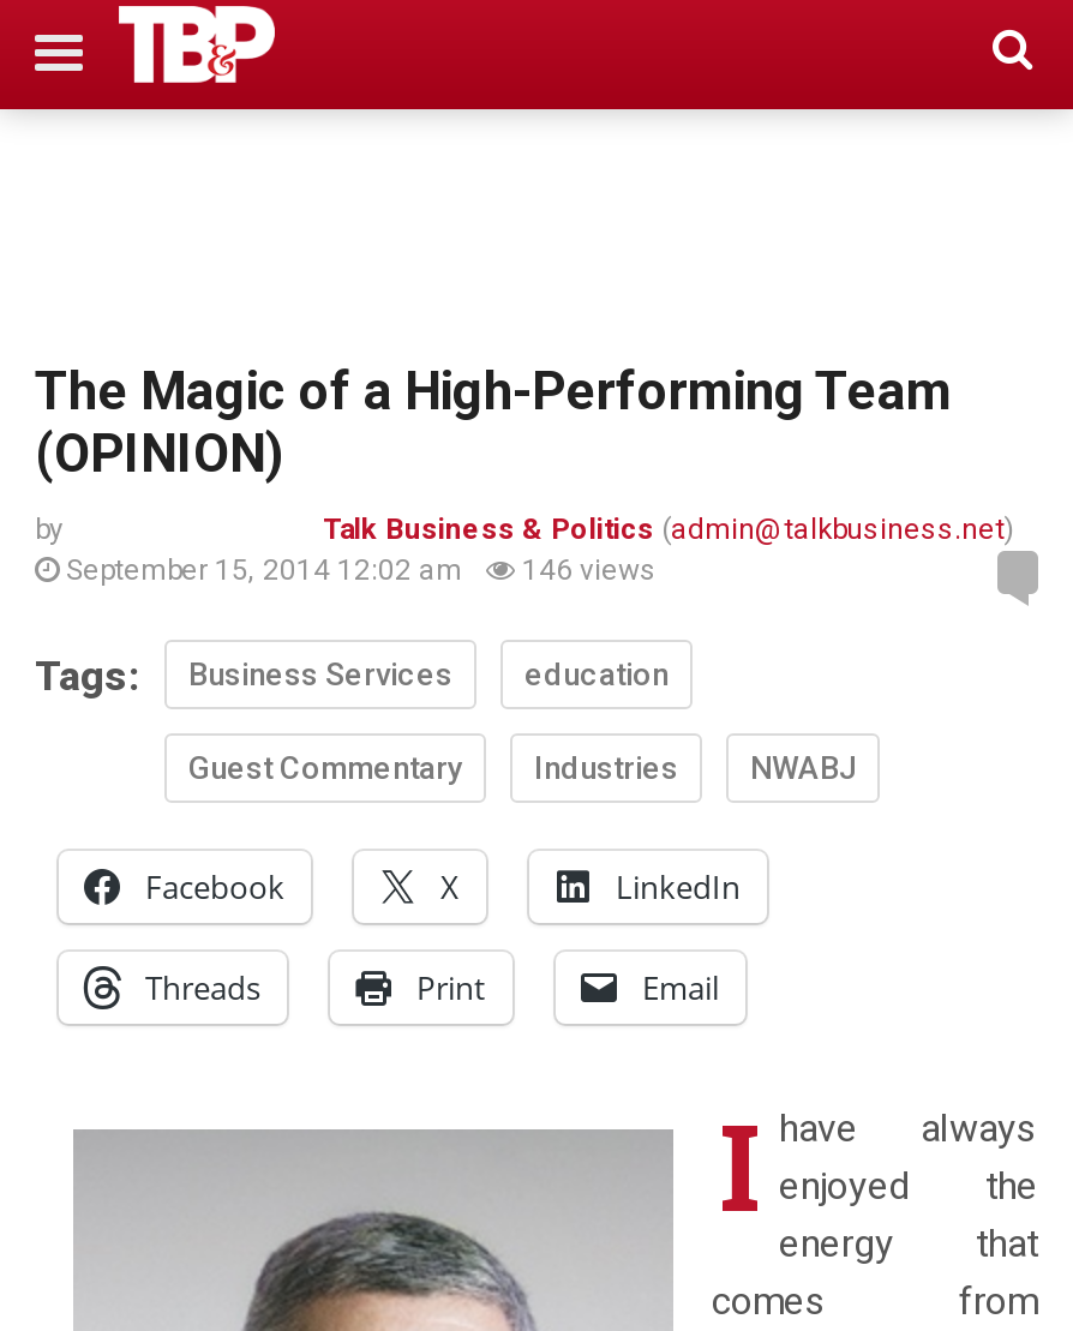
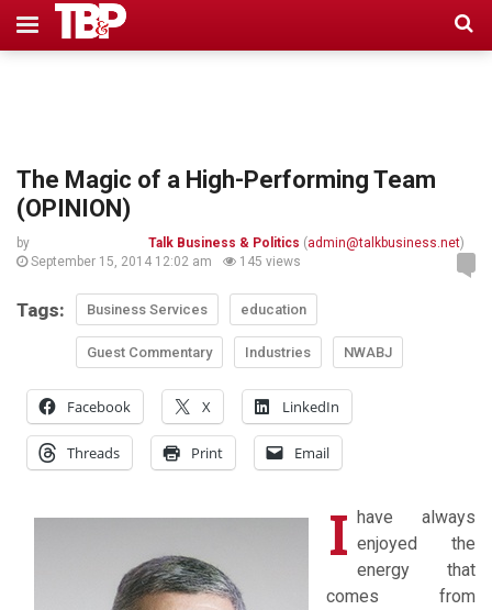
[59,553,657,587] September 15, 2014 12:02 am 146 views -> [27,254,301,269] September 15, 2014 12:02 am 145 views

